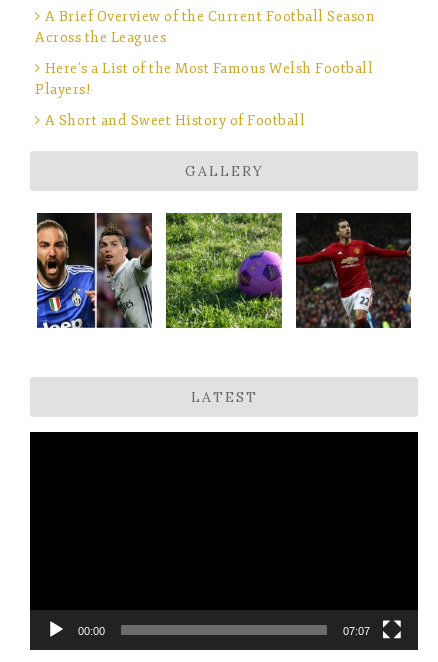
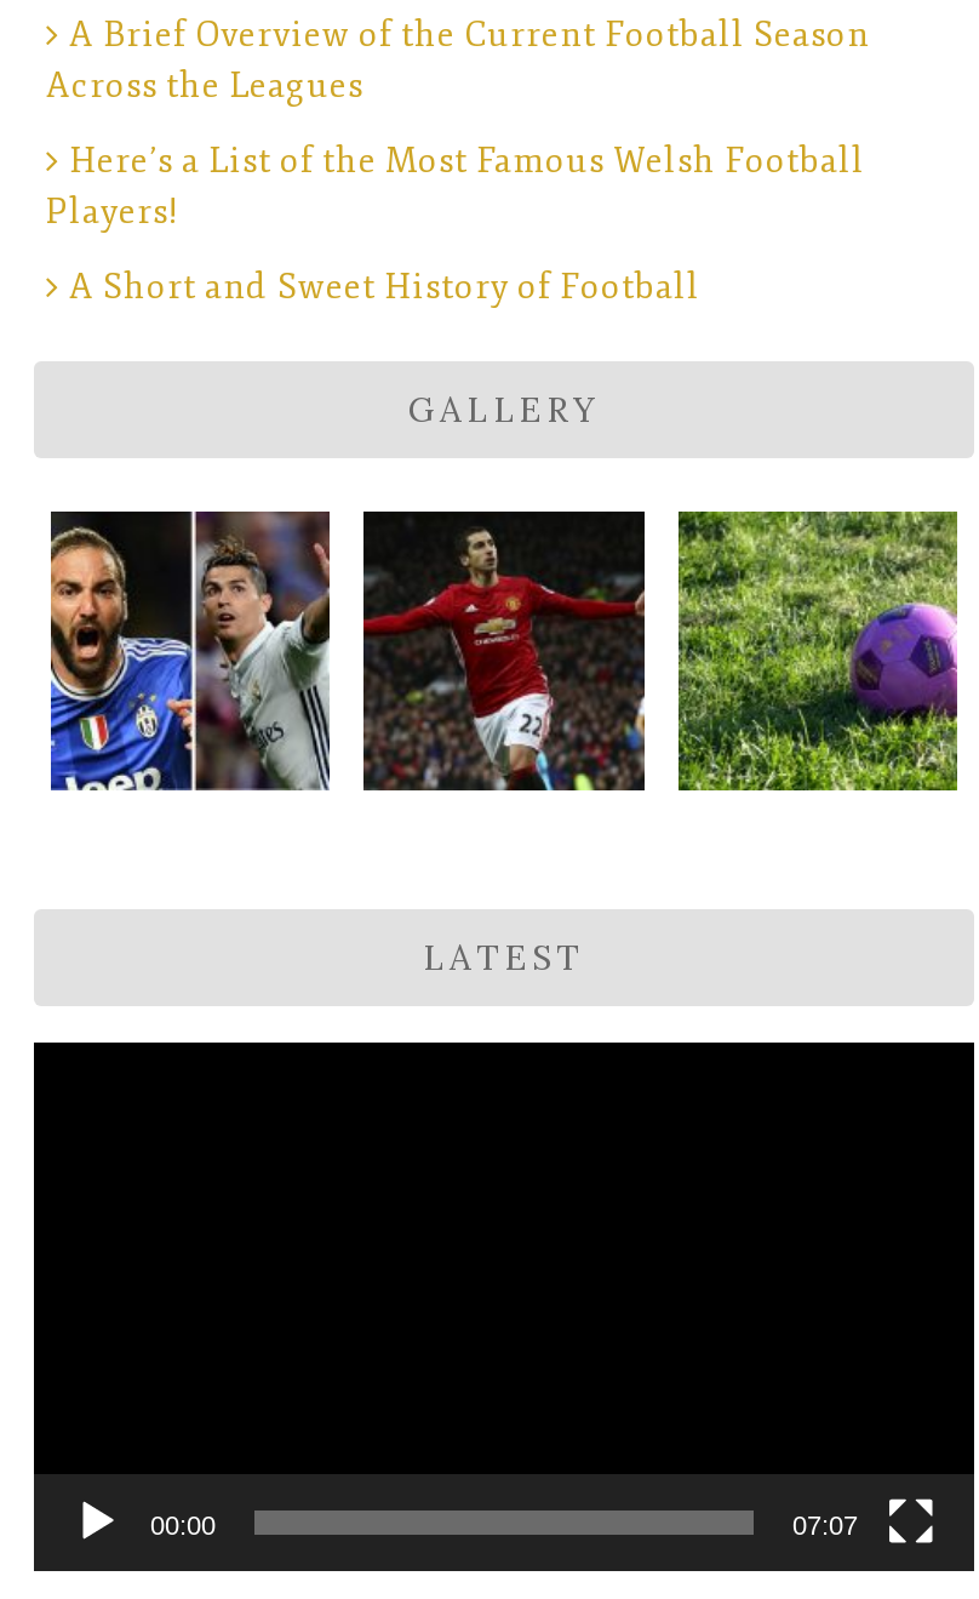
[165,212,283,329] [image] -> [361,509,647,793] [image]
[295,212,412,329] [image] -> [676,509,960,793] [image]

